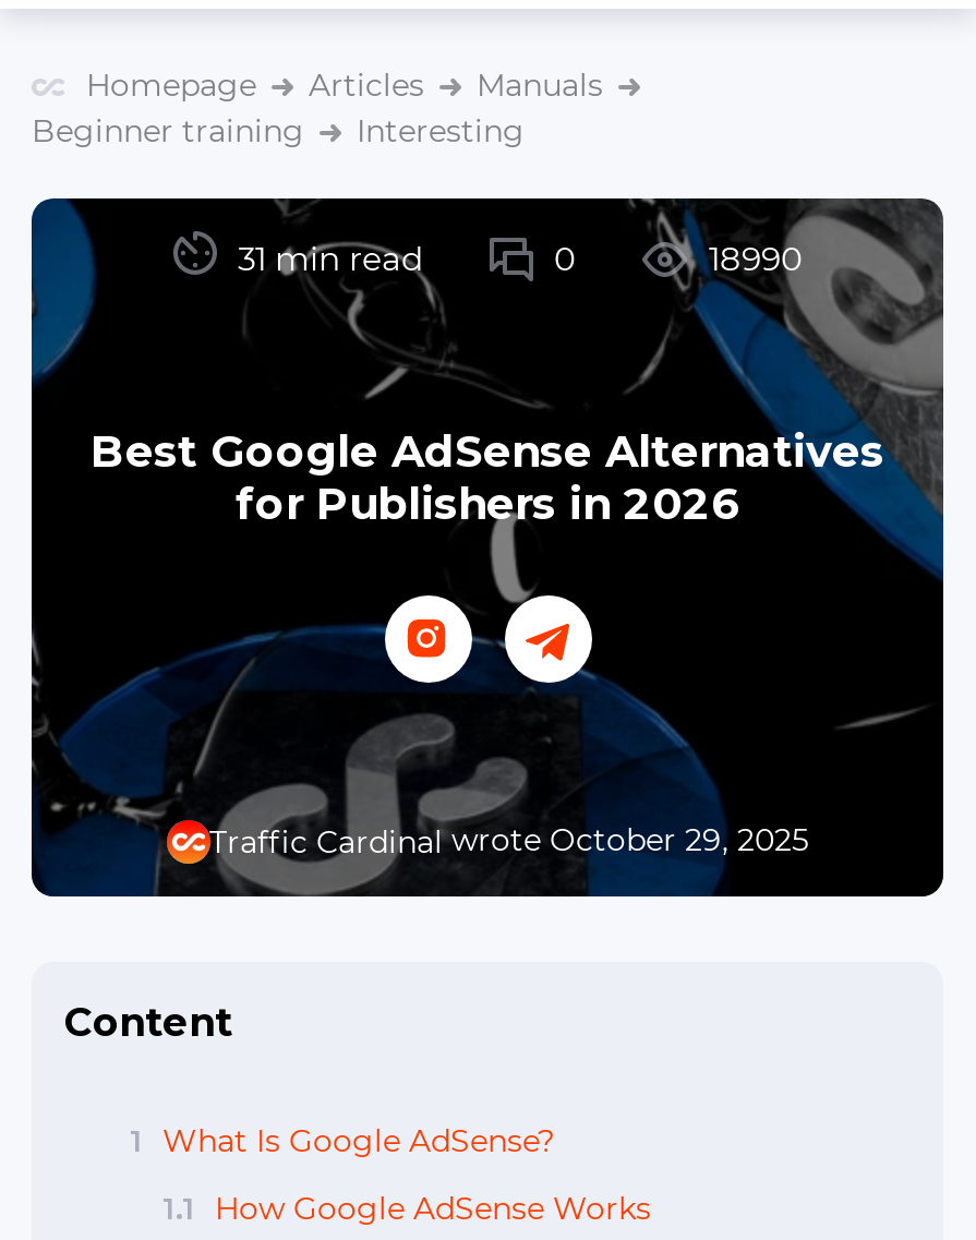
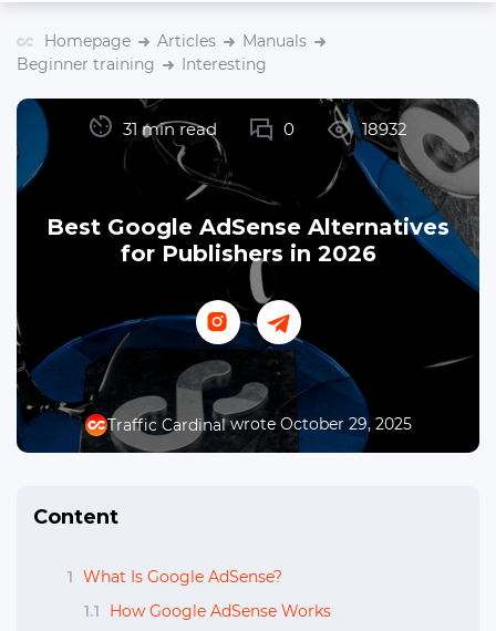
[709,238,803,279] 18990 -> [361,118,407,139] 18932

